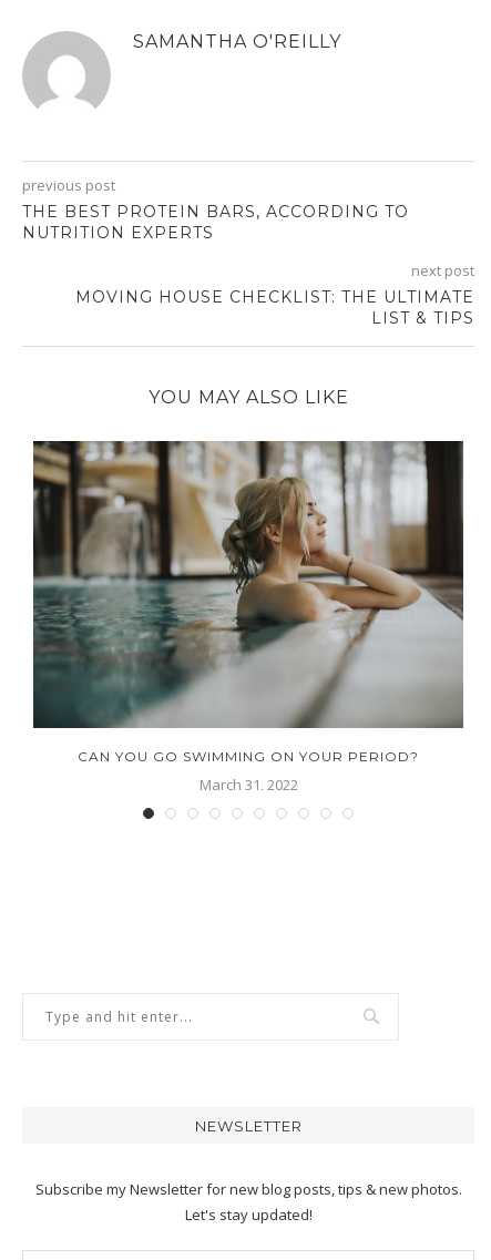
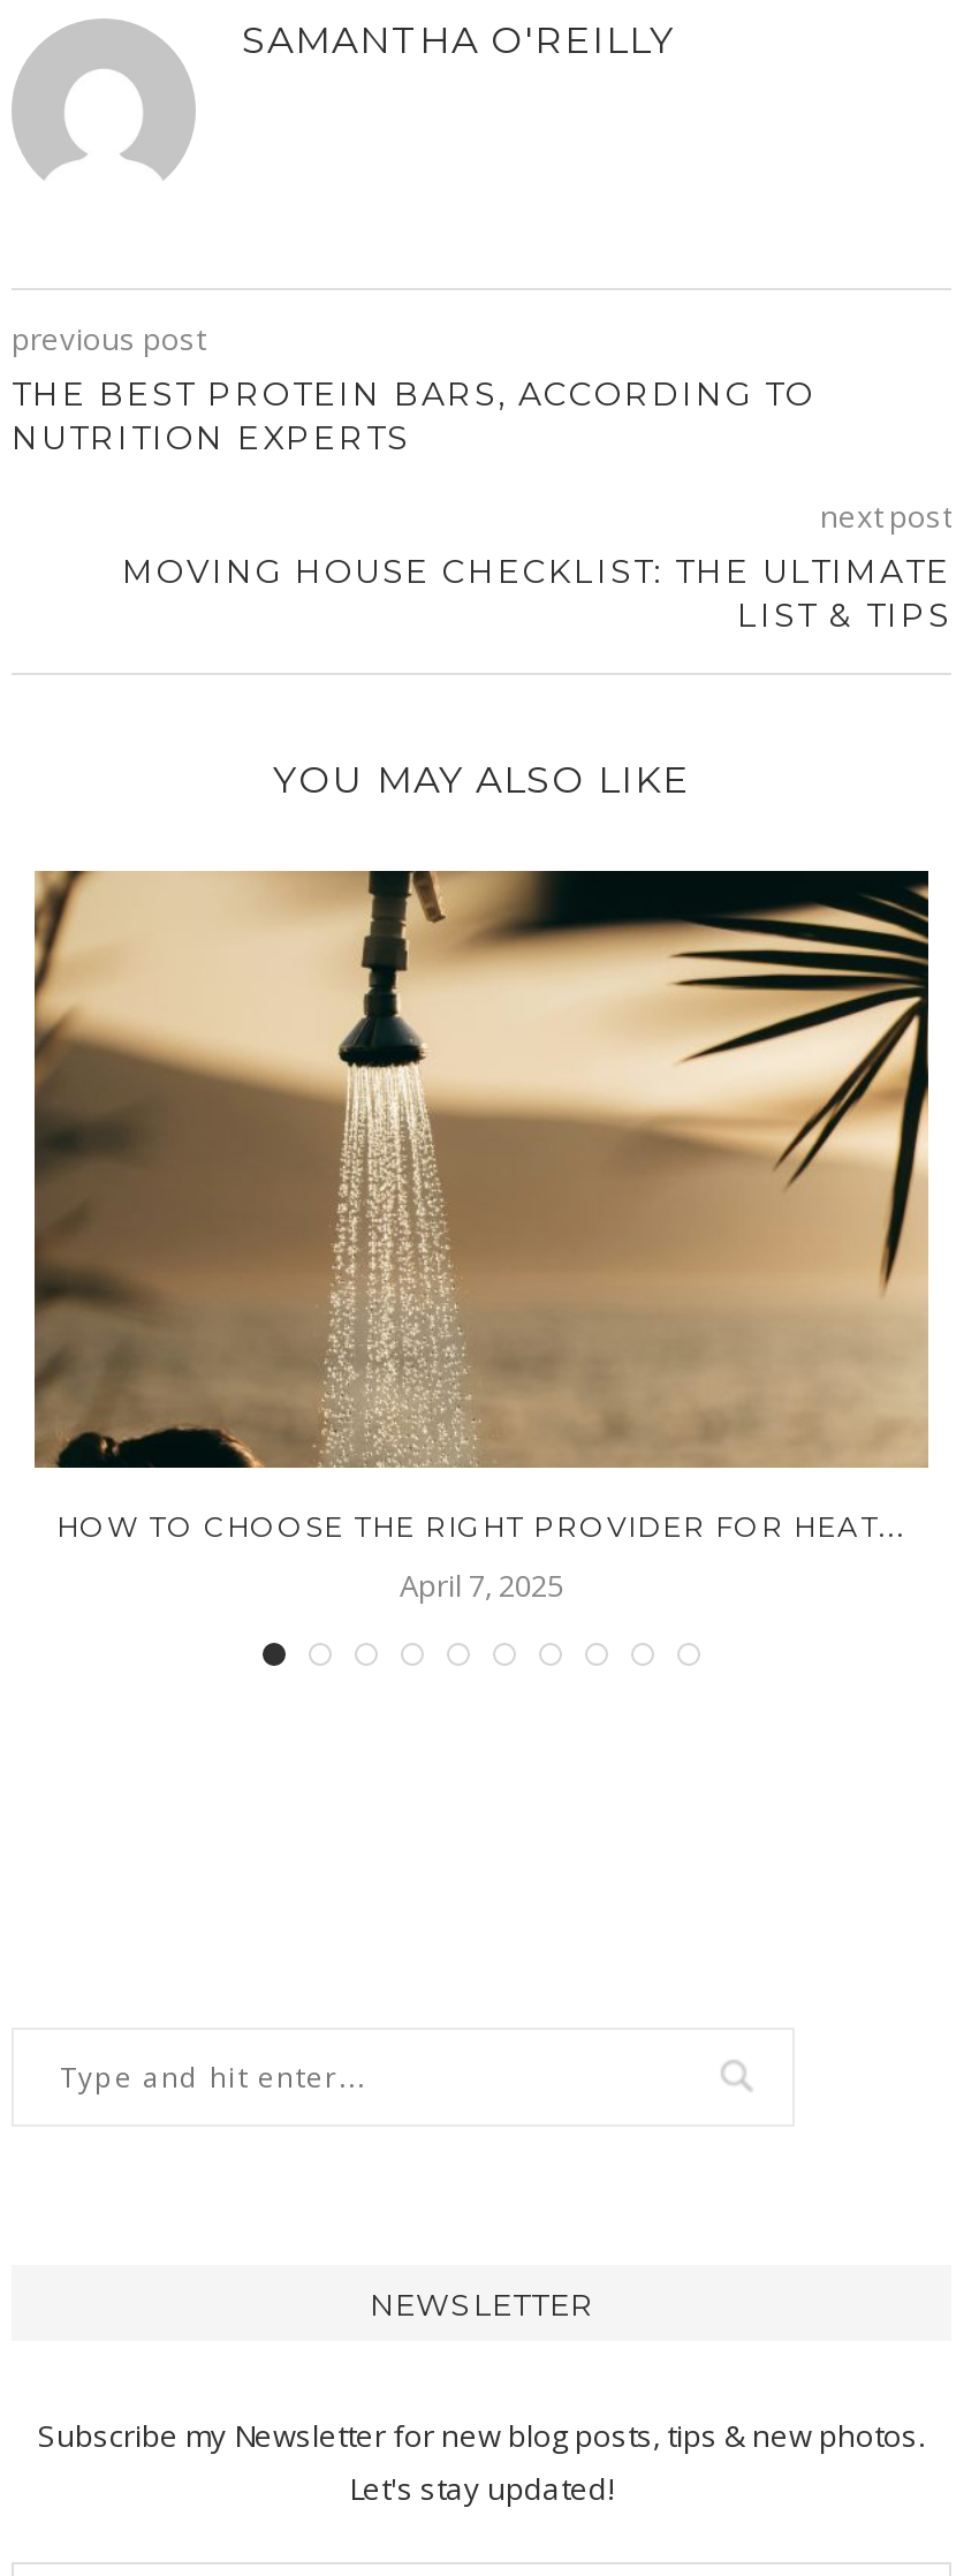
[32,440,464,764] [image] | CAN YOU GO SWIMMING ON YOUR PERIOD? -> [32,869,931,1543] [image] | HOW TO CHOOSE THE RIGHT PROVIDER FOR HEAT...
[199,774,298,794] March 31, 2022 -> [400,1564,563,1605] April 7, 2025

